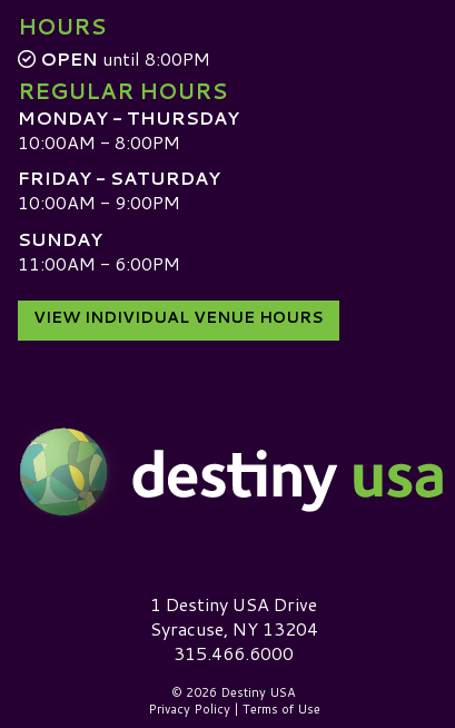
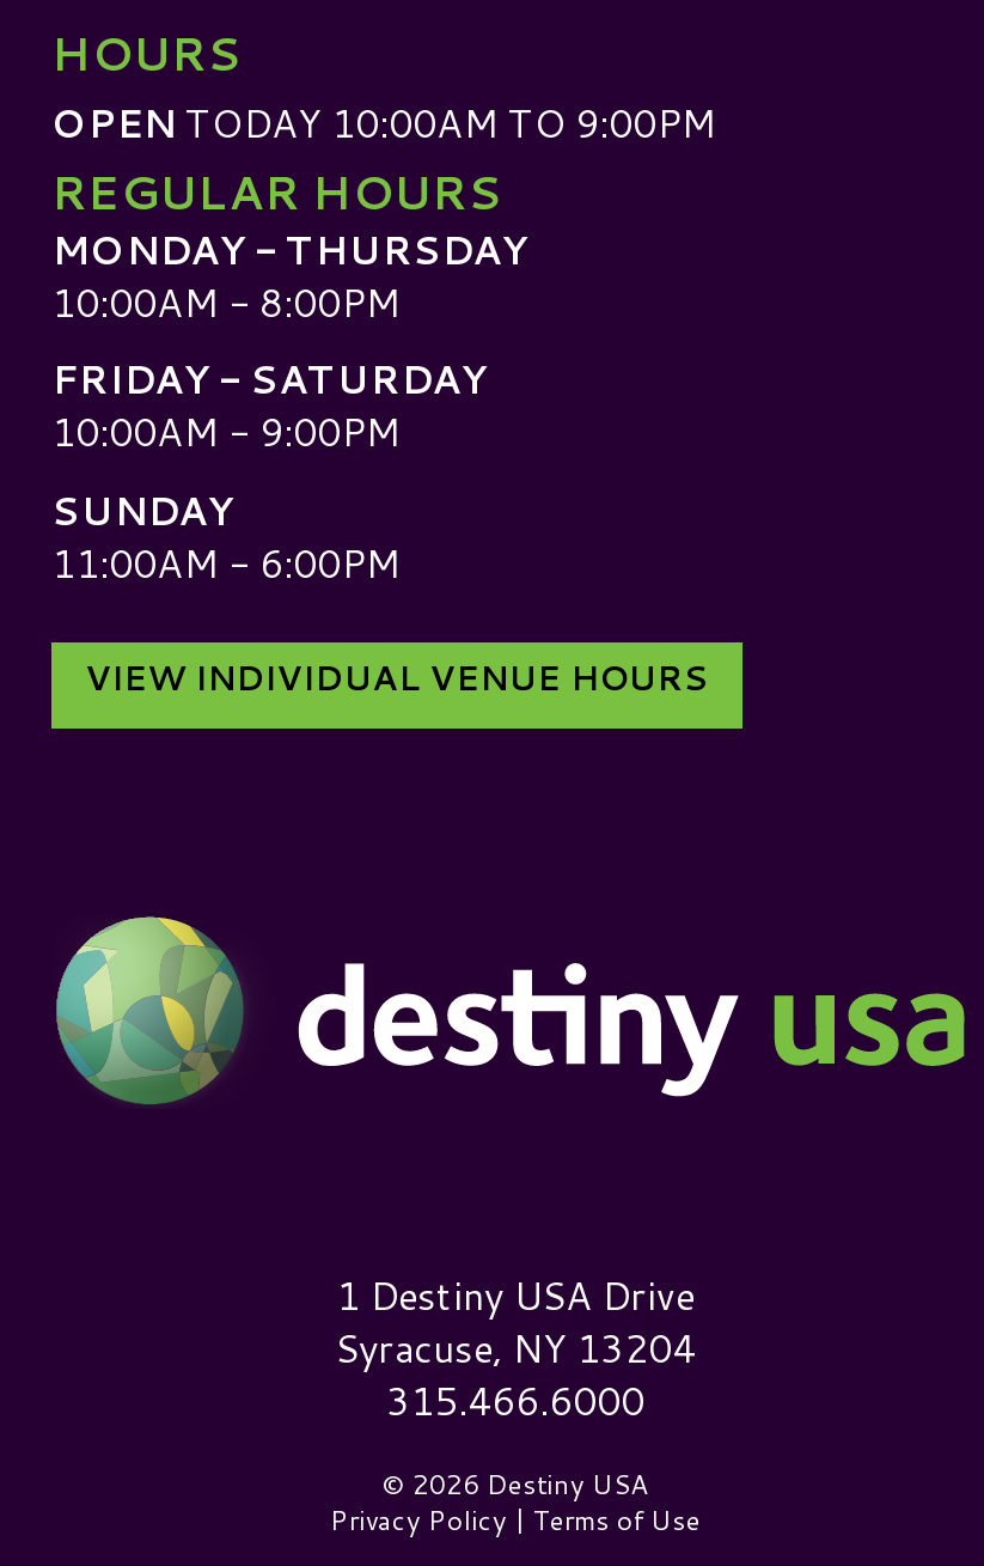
[40,46,210,71] OPEN until 8:00PM -> [51,95,716,150] OPEN TODAY 10:00AM TO 9:00PM

